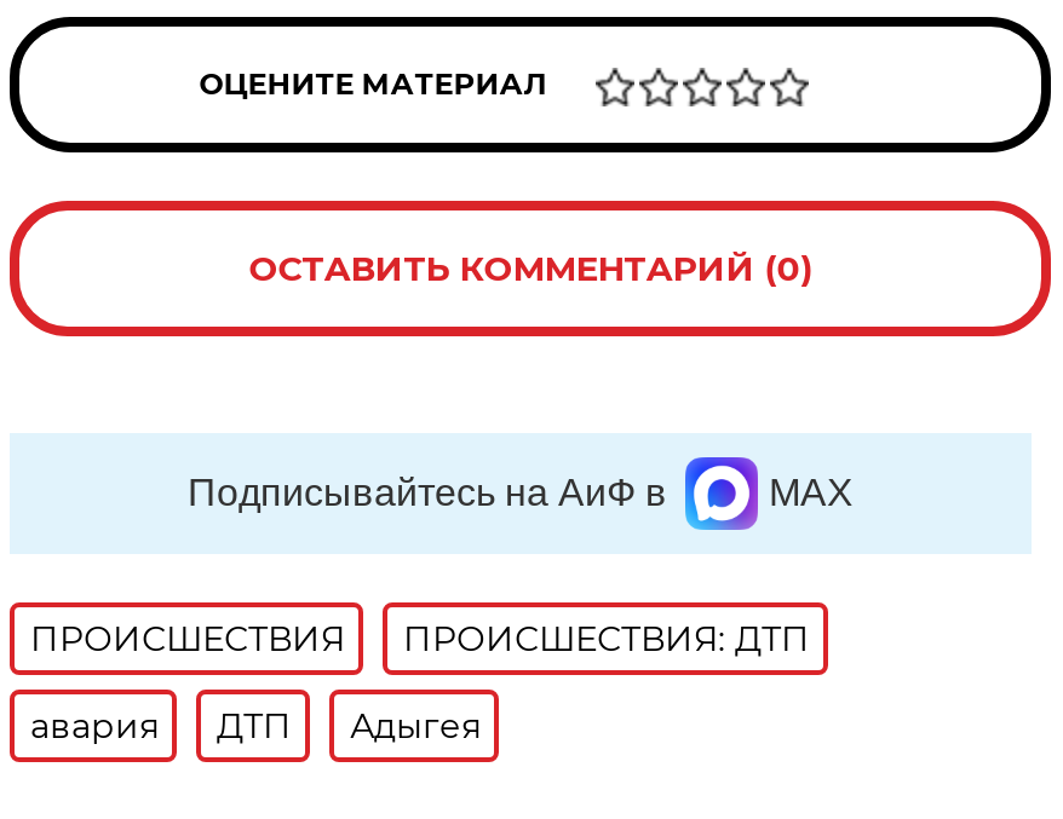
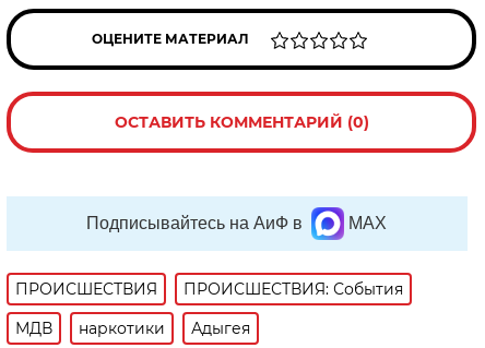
[403,617,810,661] ПРОИСШЕСТВИЯ: ДТП -> [184,279,404,299] ПРОИСШЕСТВИЯ: События
[30,705,292,748] авария | ДТП -> [16,319,165,338] МДВ | наркотики

